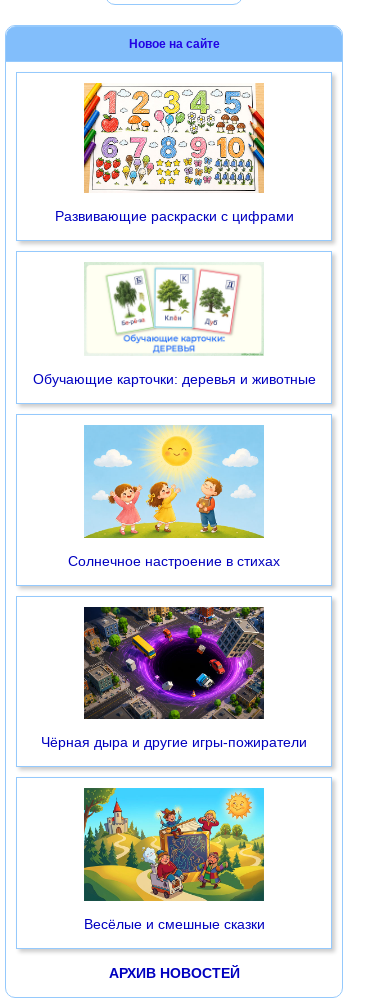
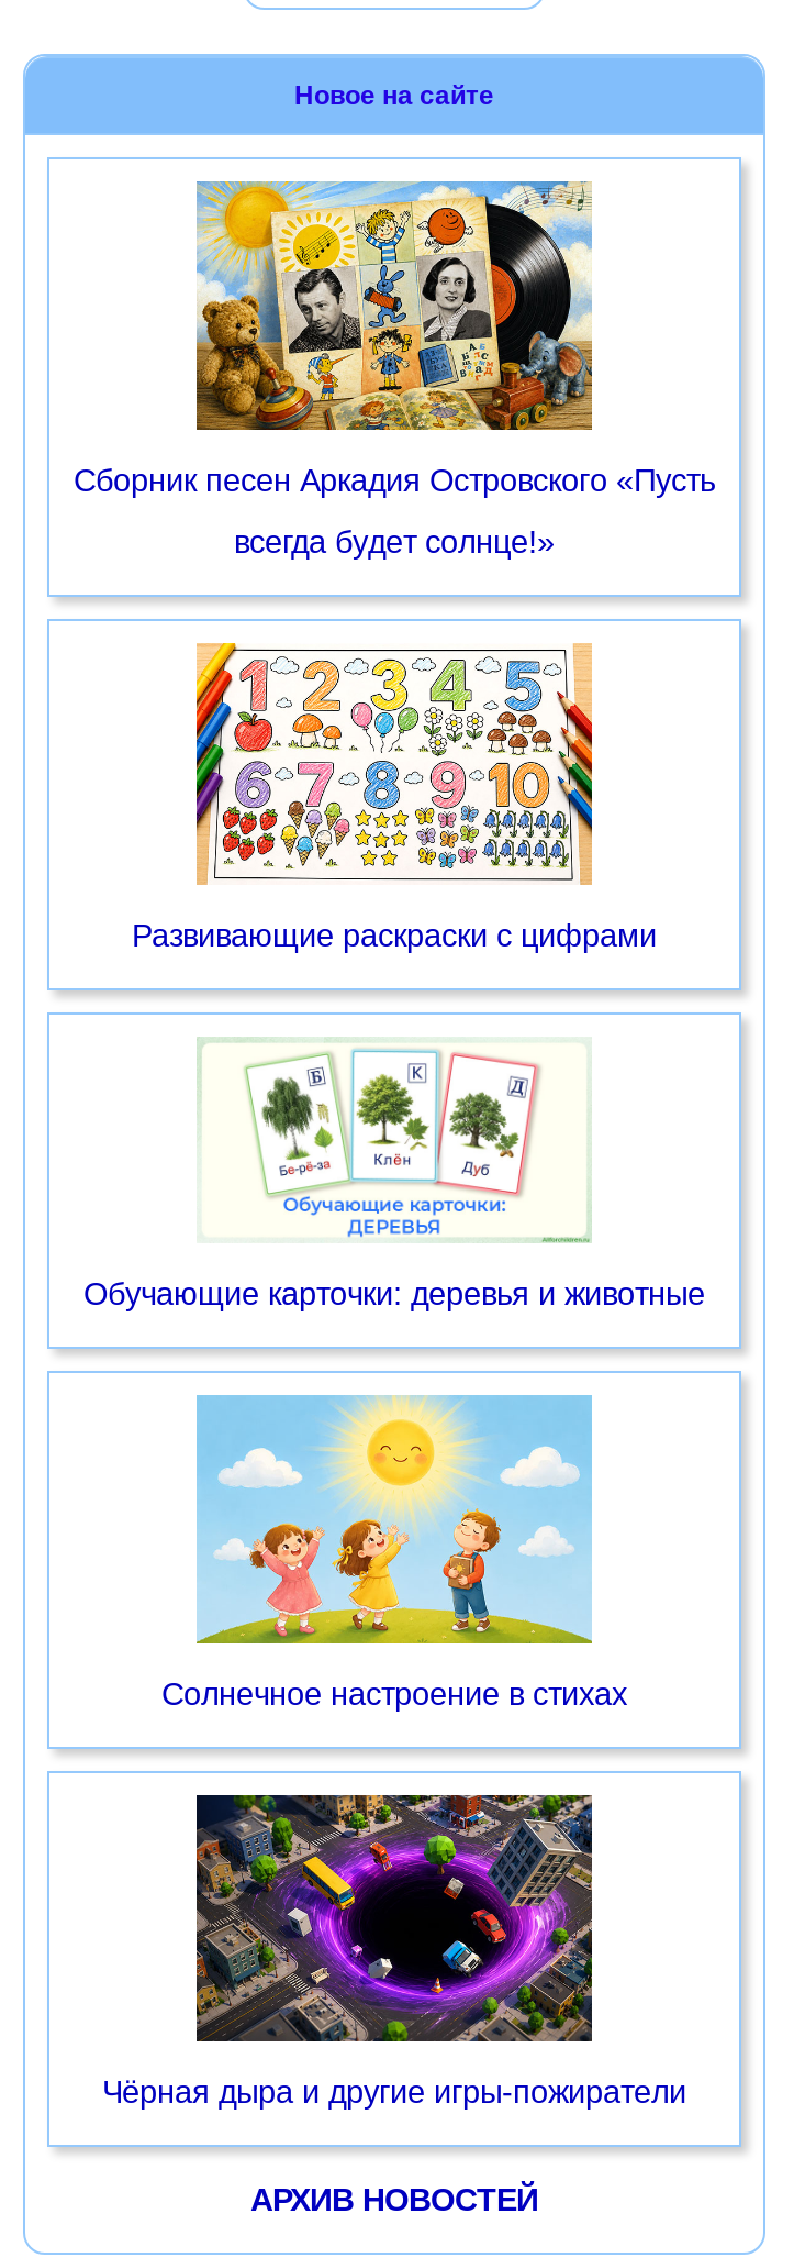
none -> [74,178,715,559] [image] | Сборник песен Аркадия Островского «Пусть | всегда будет солнце!»
moved [32,83,315,750] -> [83,642,705,2110]: [image] | Развивающие раскраски с цифрами | Обучающие карточки: деревья и животные | Солнечное настроение в стихах | Чёрная дыра и другие игры-пожиратели
[83,787,265,932] [image] | Весёлые и смешные сказки -> none

